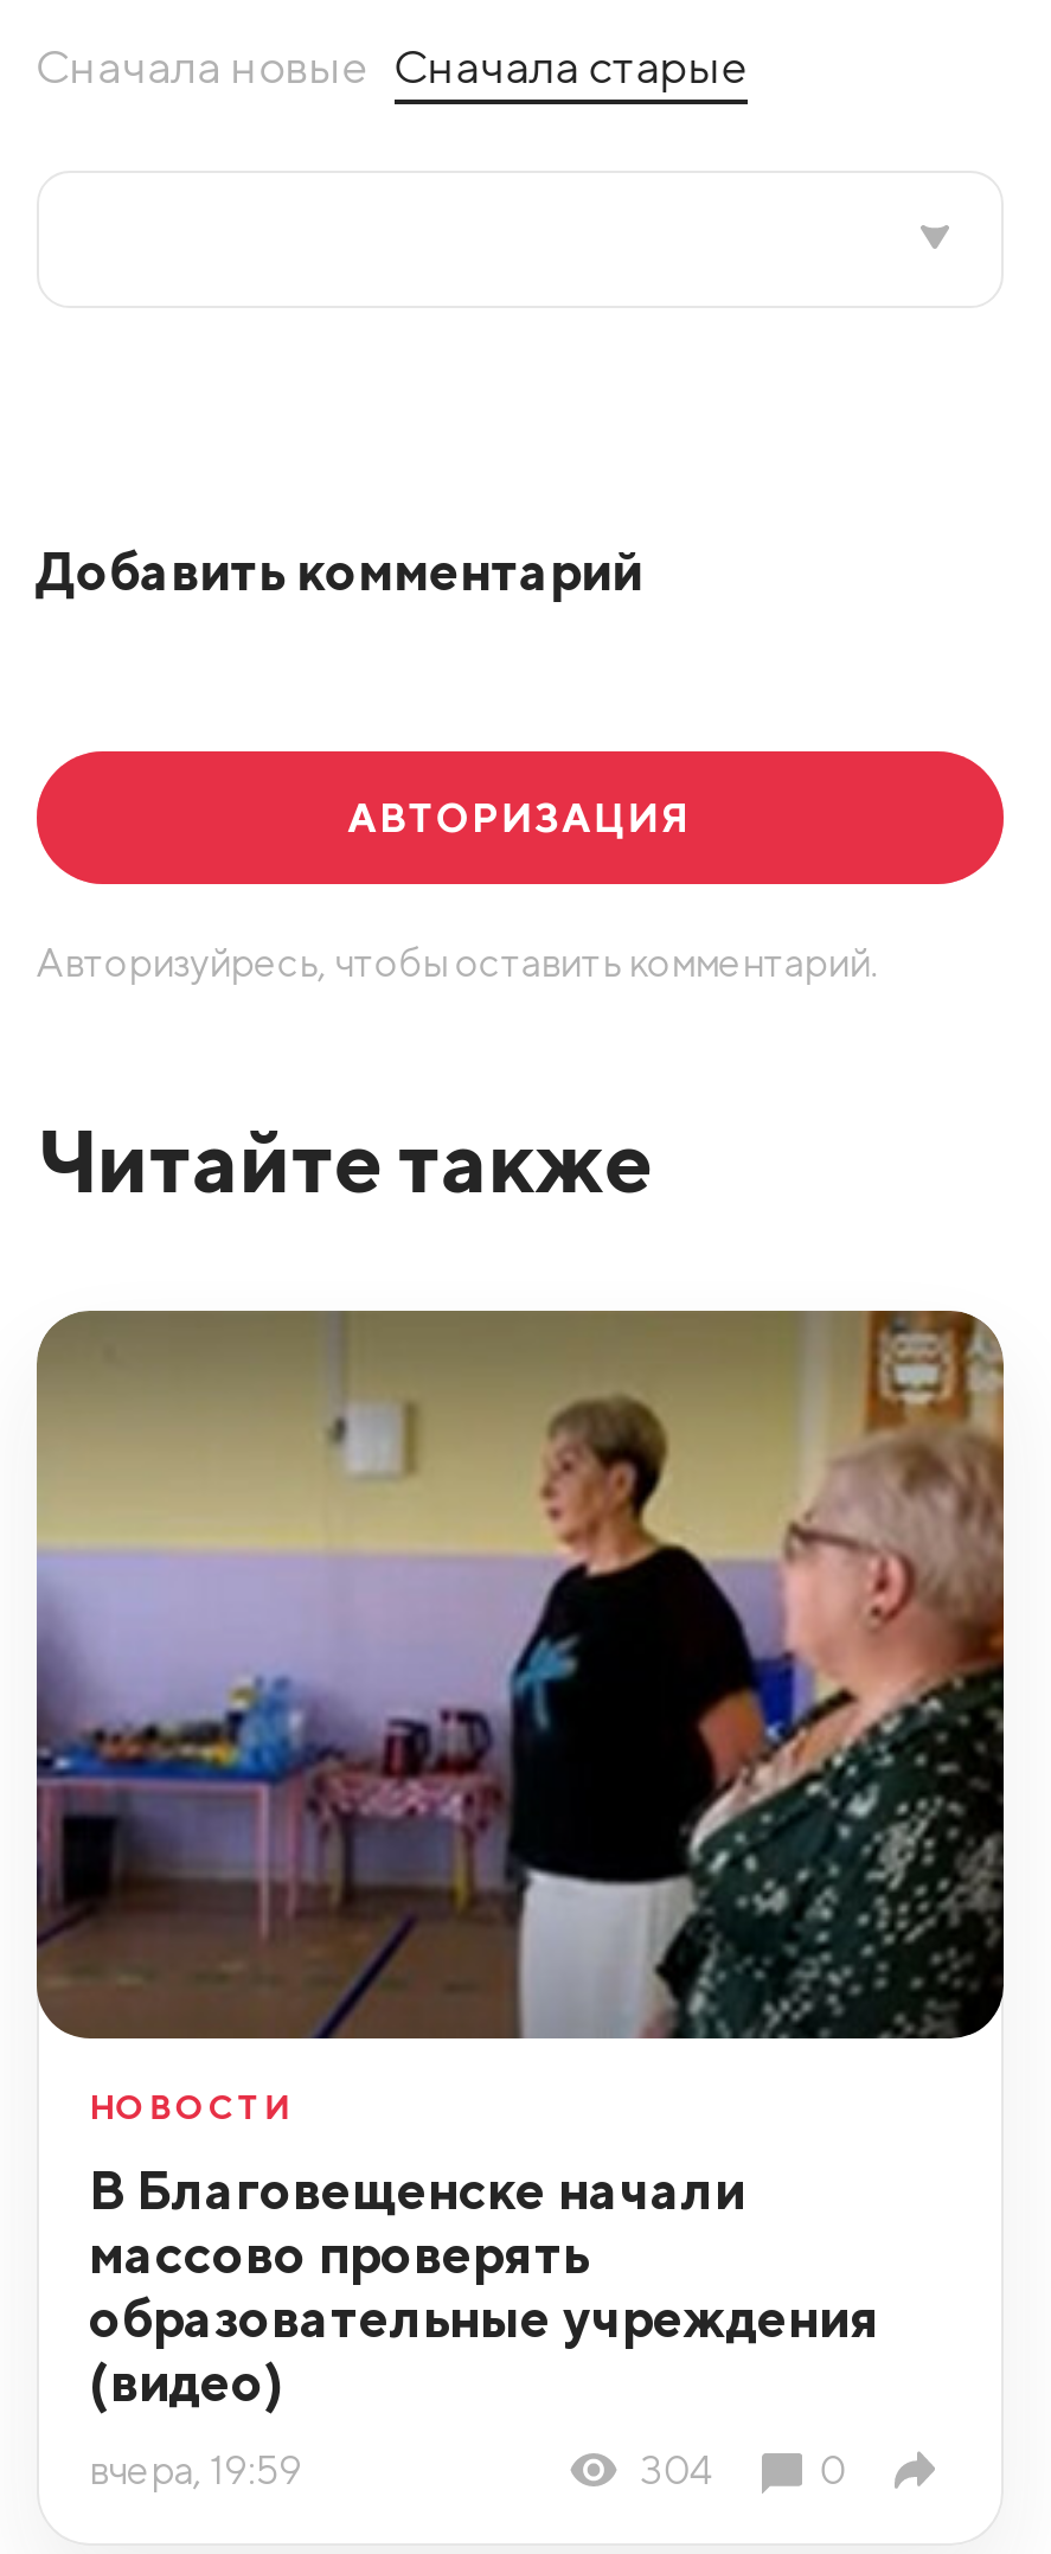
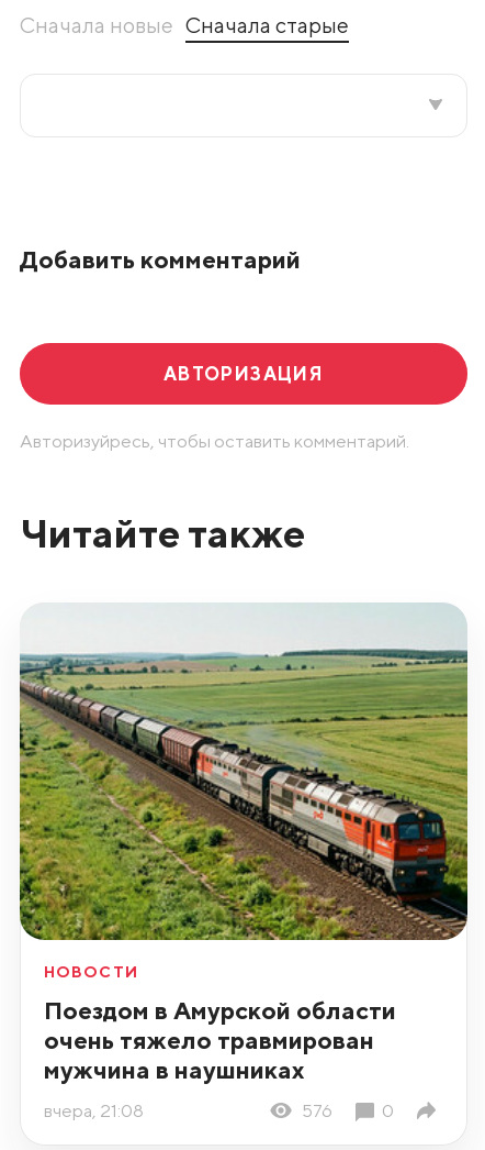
[34,1308,1006,2041] [image] -> [19,602,469,941] [image]
[89,2157,880,2413] В Благовещенске начали | массово проверять | образовательные учреждения | (видео) -> [44,995,396,1084] Поездом в Амурской области | очень тяжело травмирован | мужчина в наушниках
[89,2446,713,2494] вчера, 19:59 | 304 -> [44,1099,333,1121] вчера, 21:08 | 576

